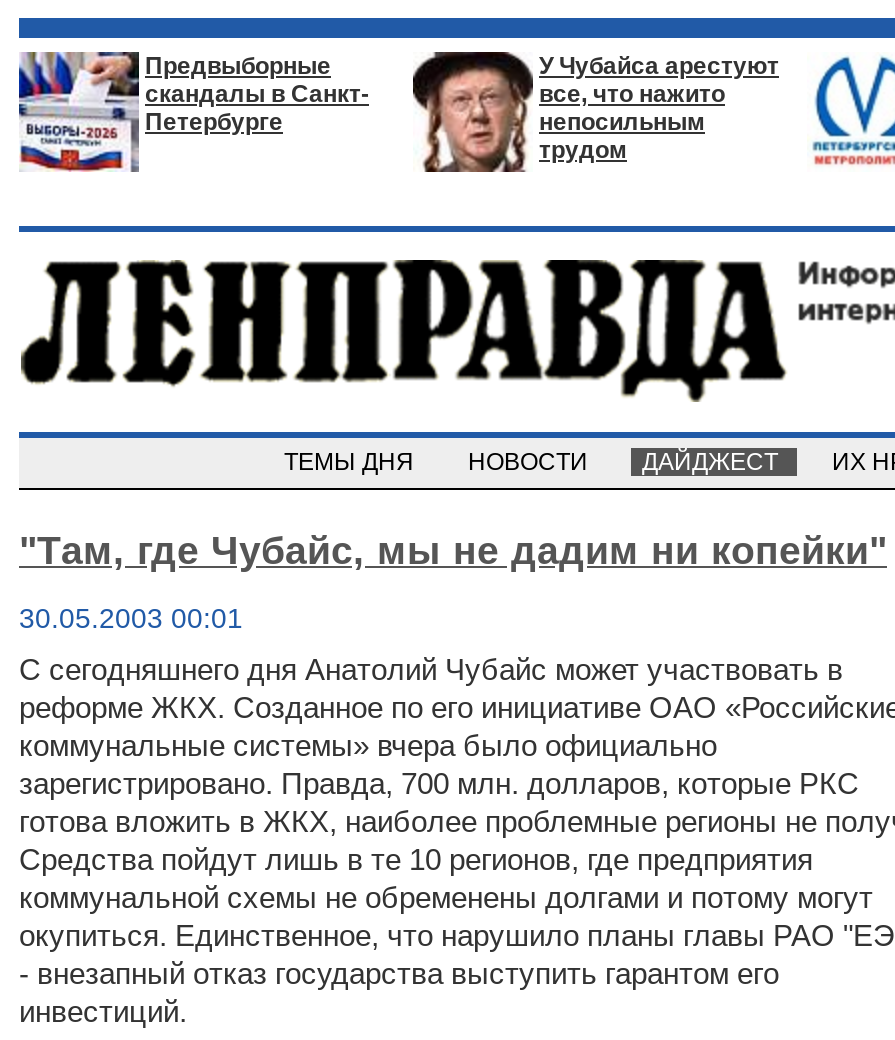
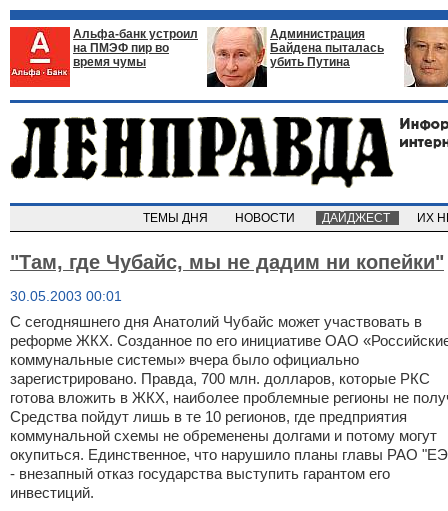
[17,50,369,172] [image] | Предвыборные | скандалы в Санкт- | Петербурге -> [9,26,198,88] [image] | Альфа-банк устроил | на ПМЭФ пир во | время чумы
[417,50,779,174] [image] | У Чубайса арестуют | все, что нажито | непосильным | трудом -> [206,26,384,88] [image] | Администрация | Байдена пыталась | убить Путина
[809,52,889,172] [image] -> [403,26,445,88] [image]

